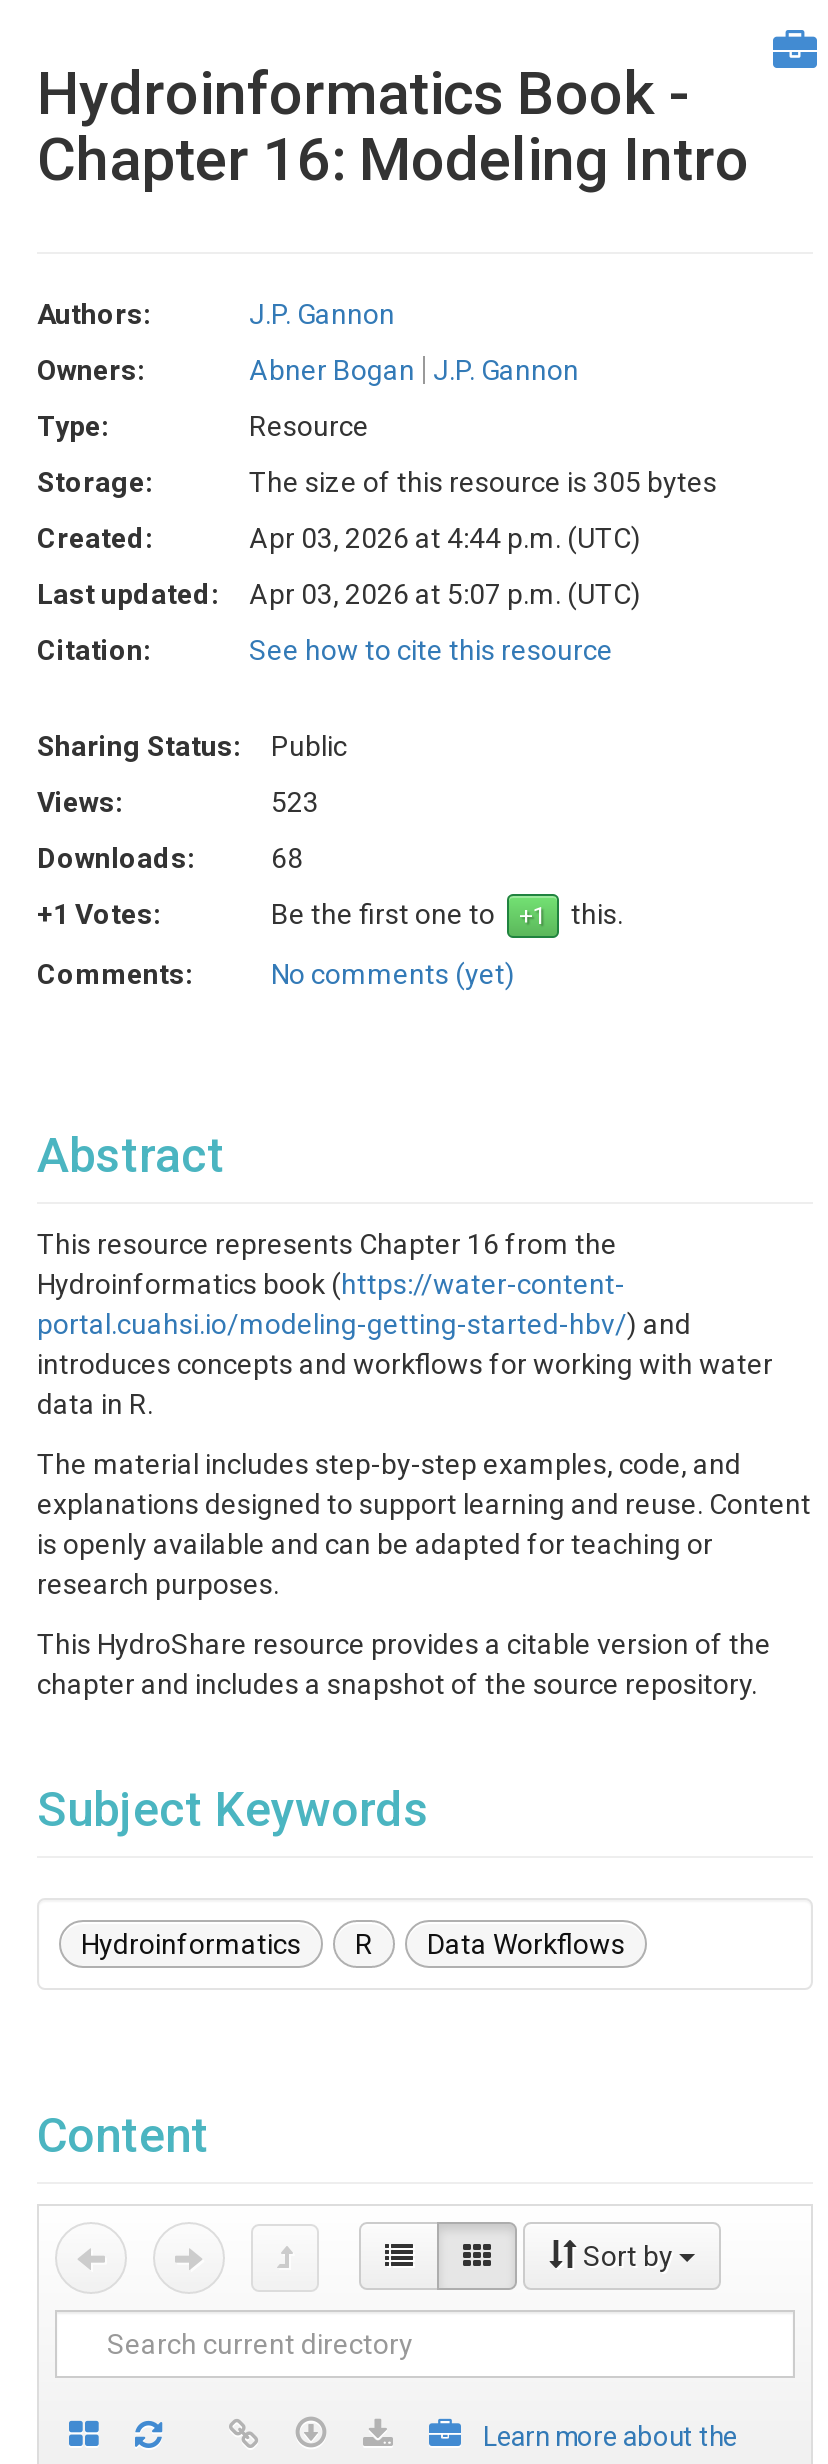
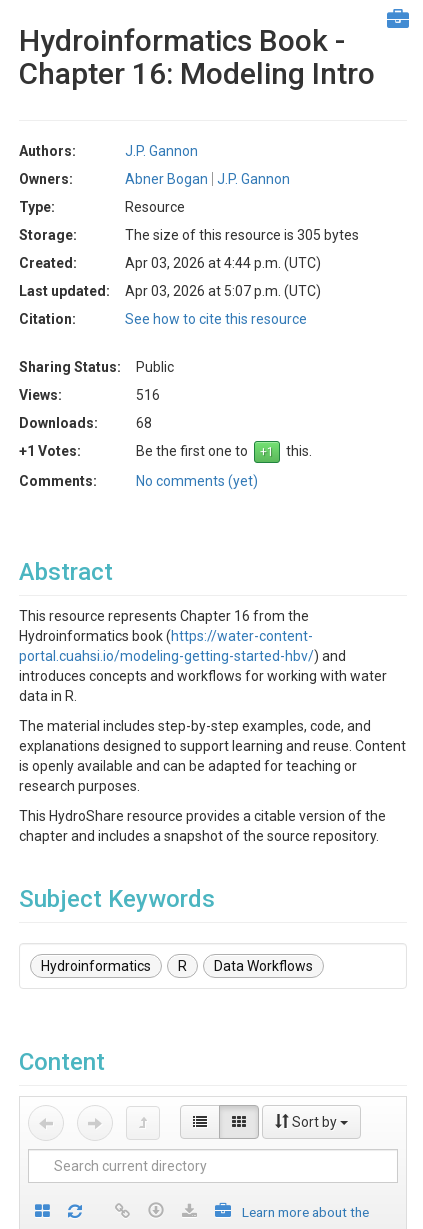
[271,786,319,818] 523 -> [136,387,160,403] 516

